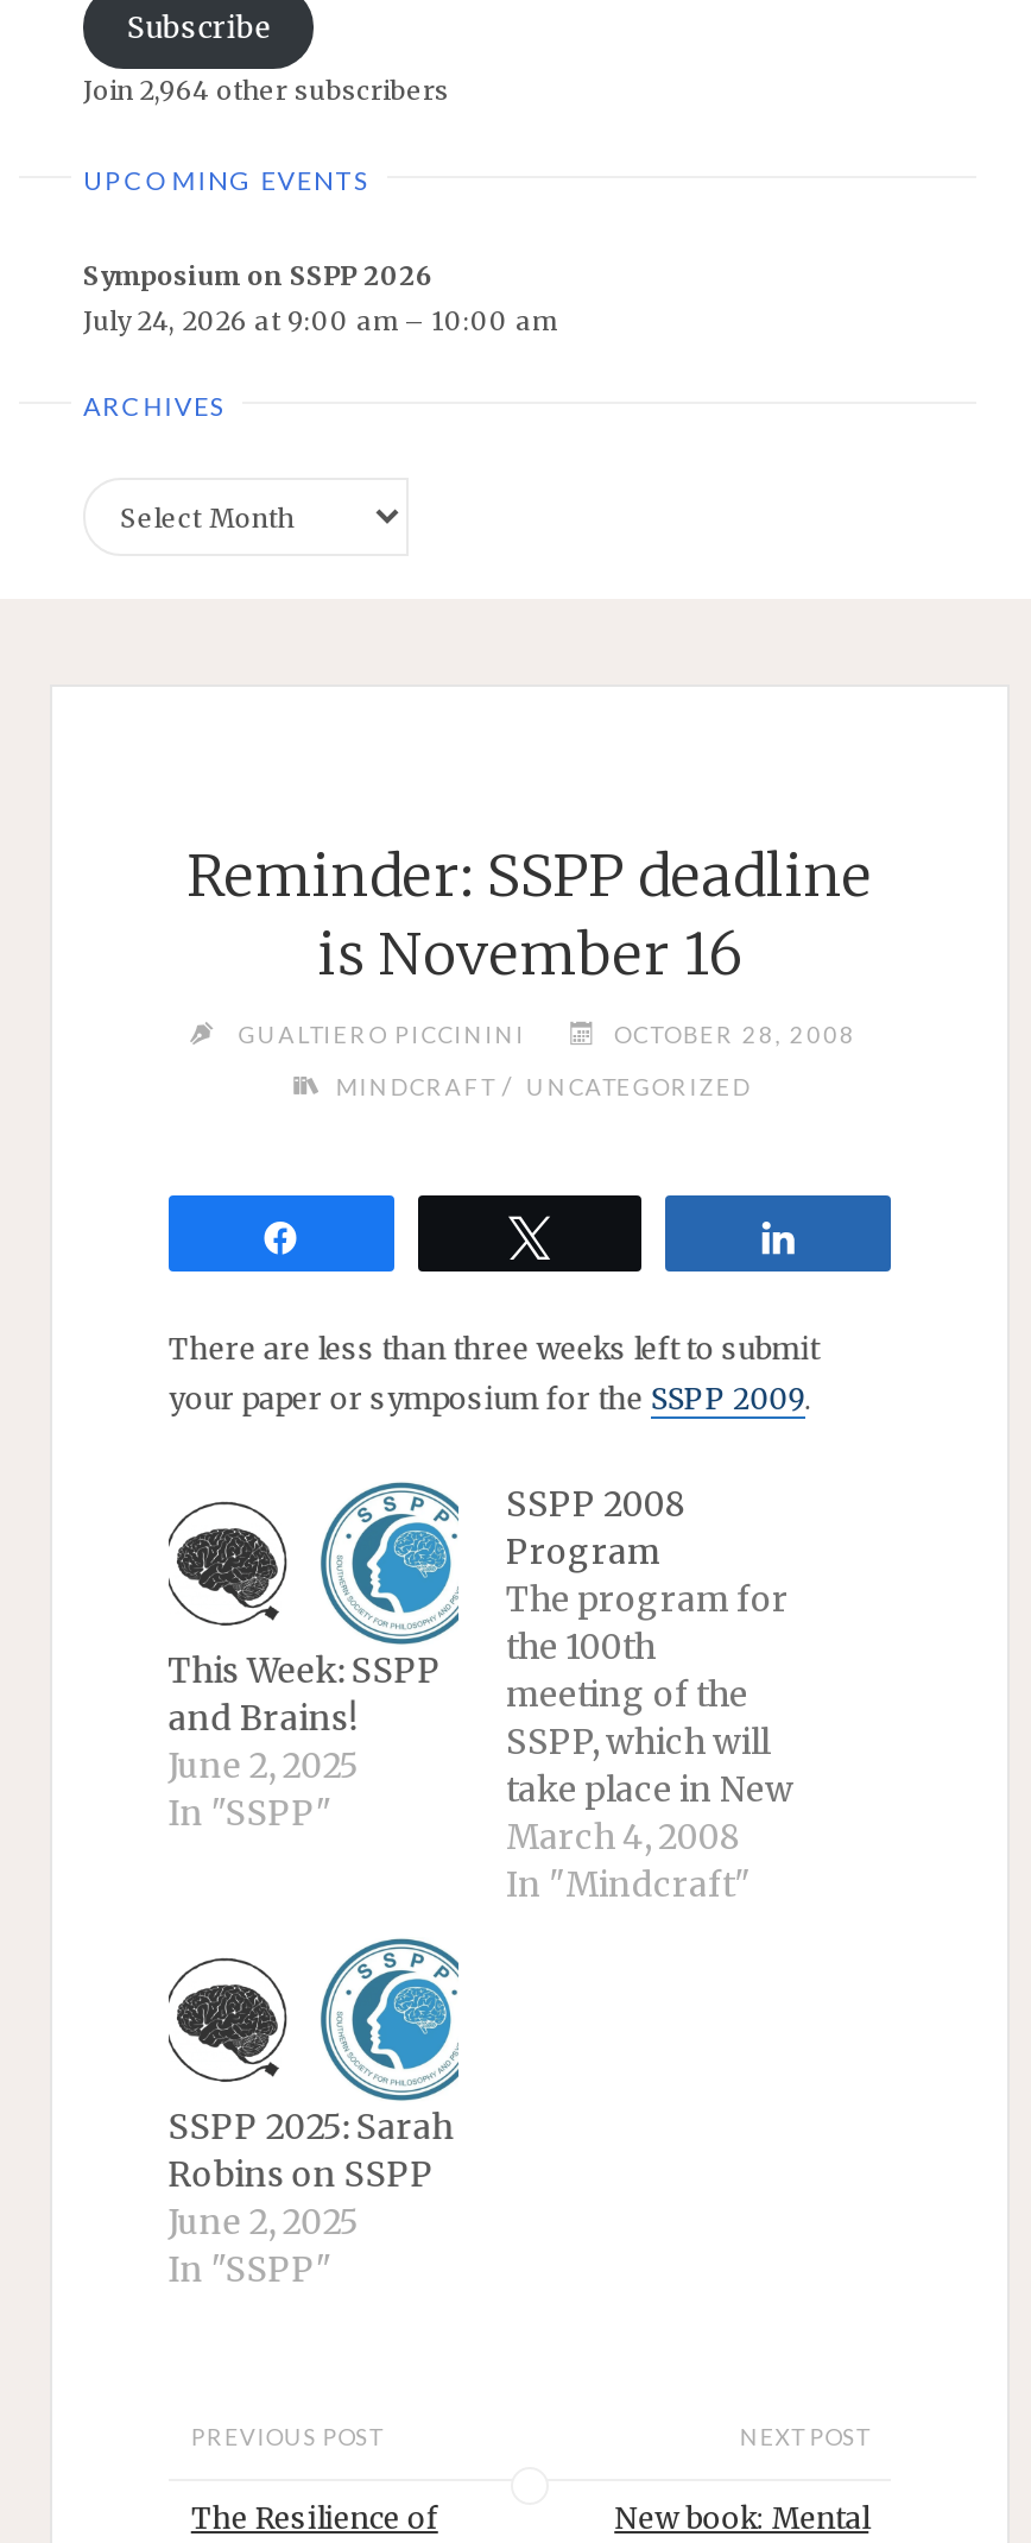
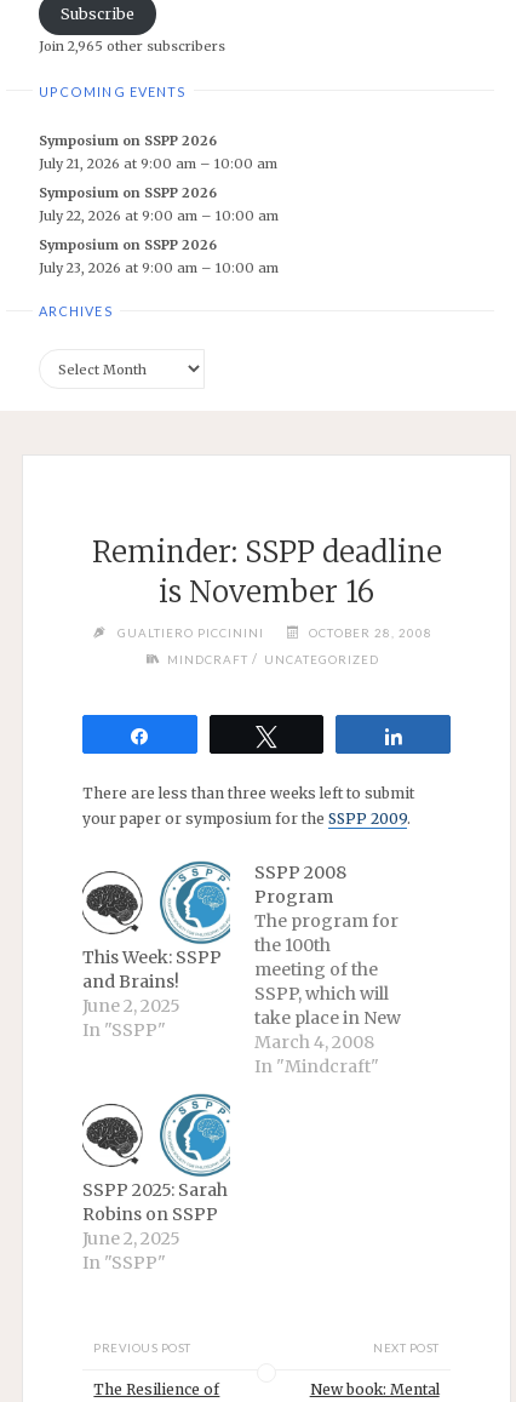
[83,73,449,107] Join 2,964 other subscribers -> [39,37,225,54] Join 2,965 other subscribers
[83,303,556,336] July 24, 2026 at 9:00 am – 10:00 am -> [39,154,279,277] July 21, 2026 at 9:00 am – 10:00 am | Symposium on SSPP 2026 | July 22, 2026 at 9:00 am – 10:00 am | Symposium on SSPP 2026 | July 23, 2026 at 9:00 am – 10:00 am

